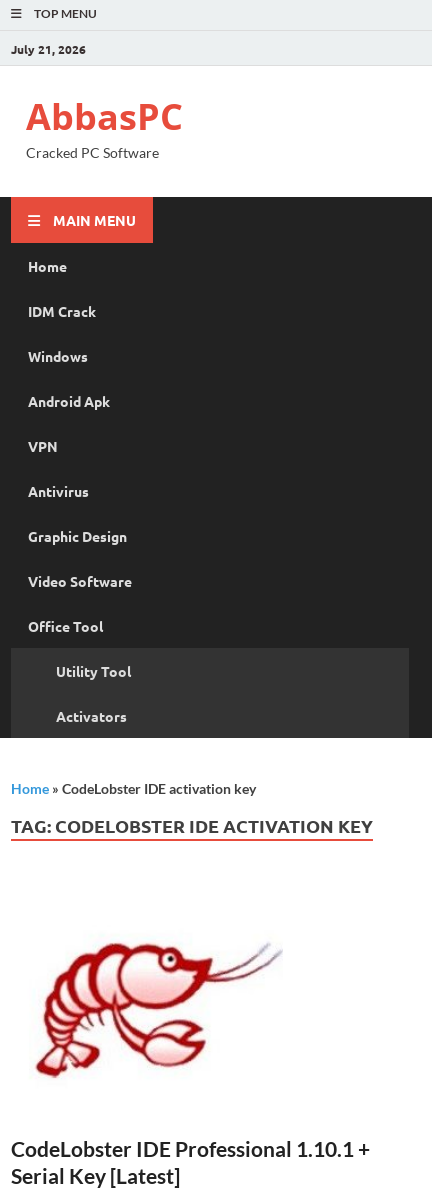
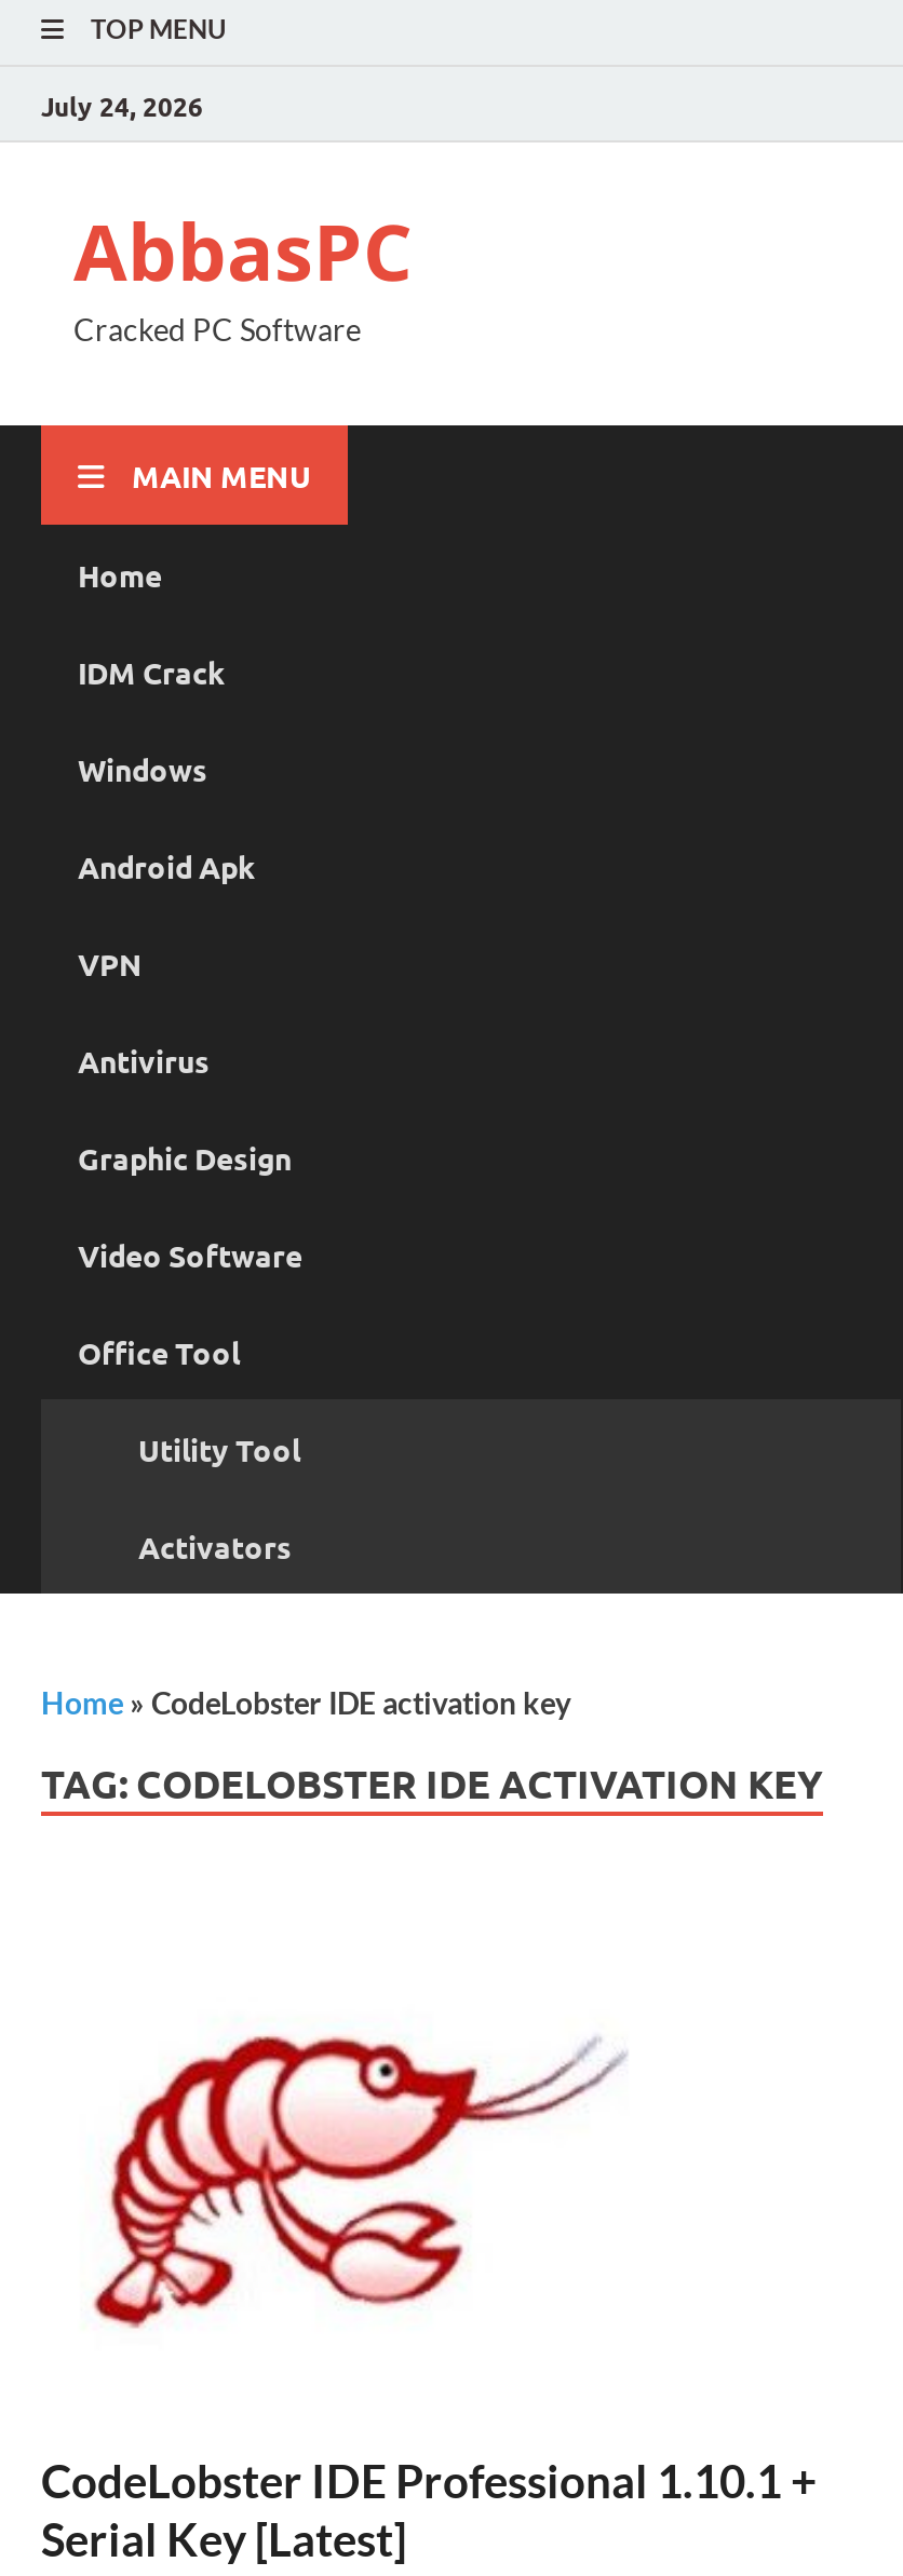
[11,40,86,56] July 21, 2026 -> [41,87,203,122] July 24, 2026

